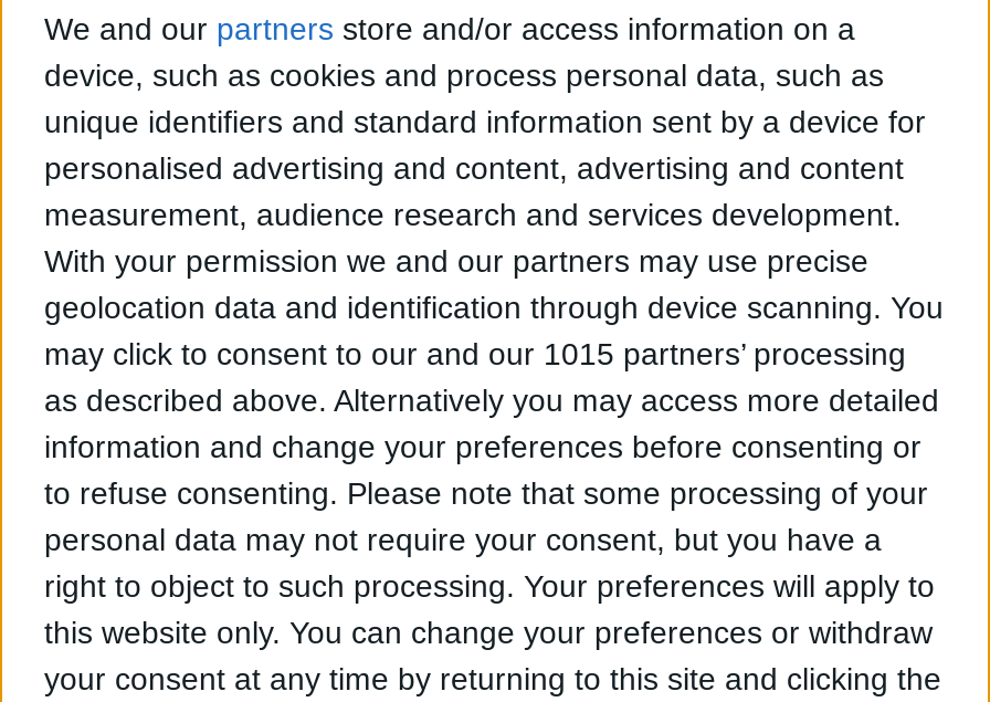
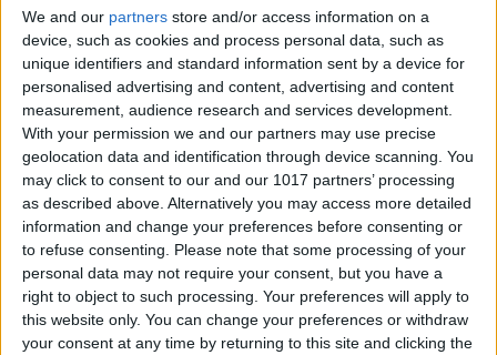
[44,335,906,371] may click to consent to our and our 1015 partners’ processing -> [22,171,455,189] may click to consent to our and our 1017 partners’ processing

